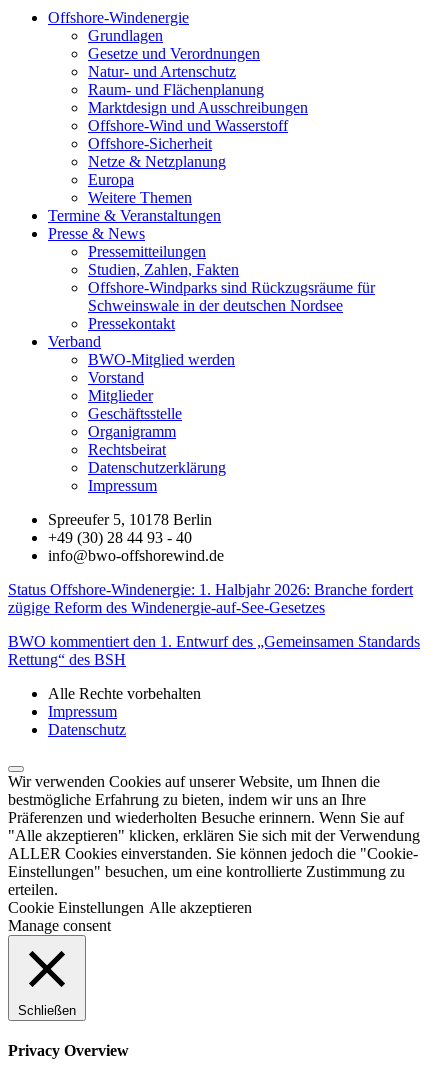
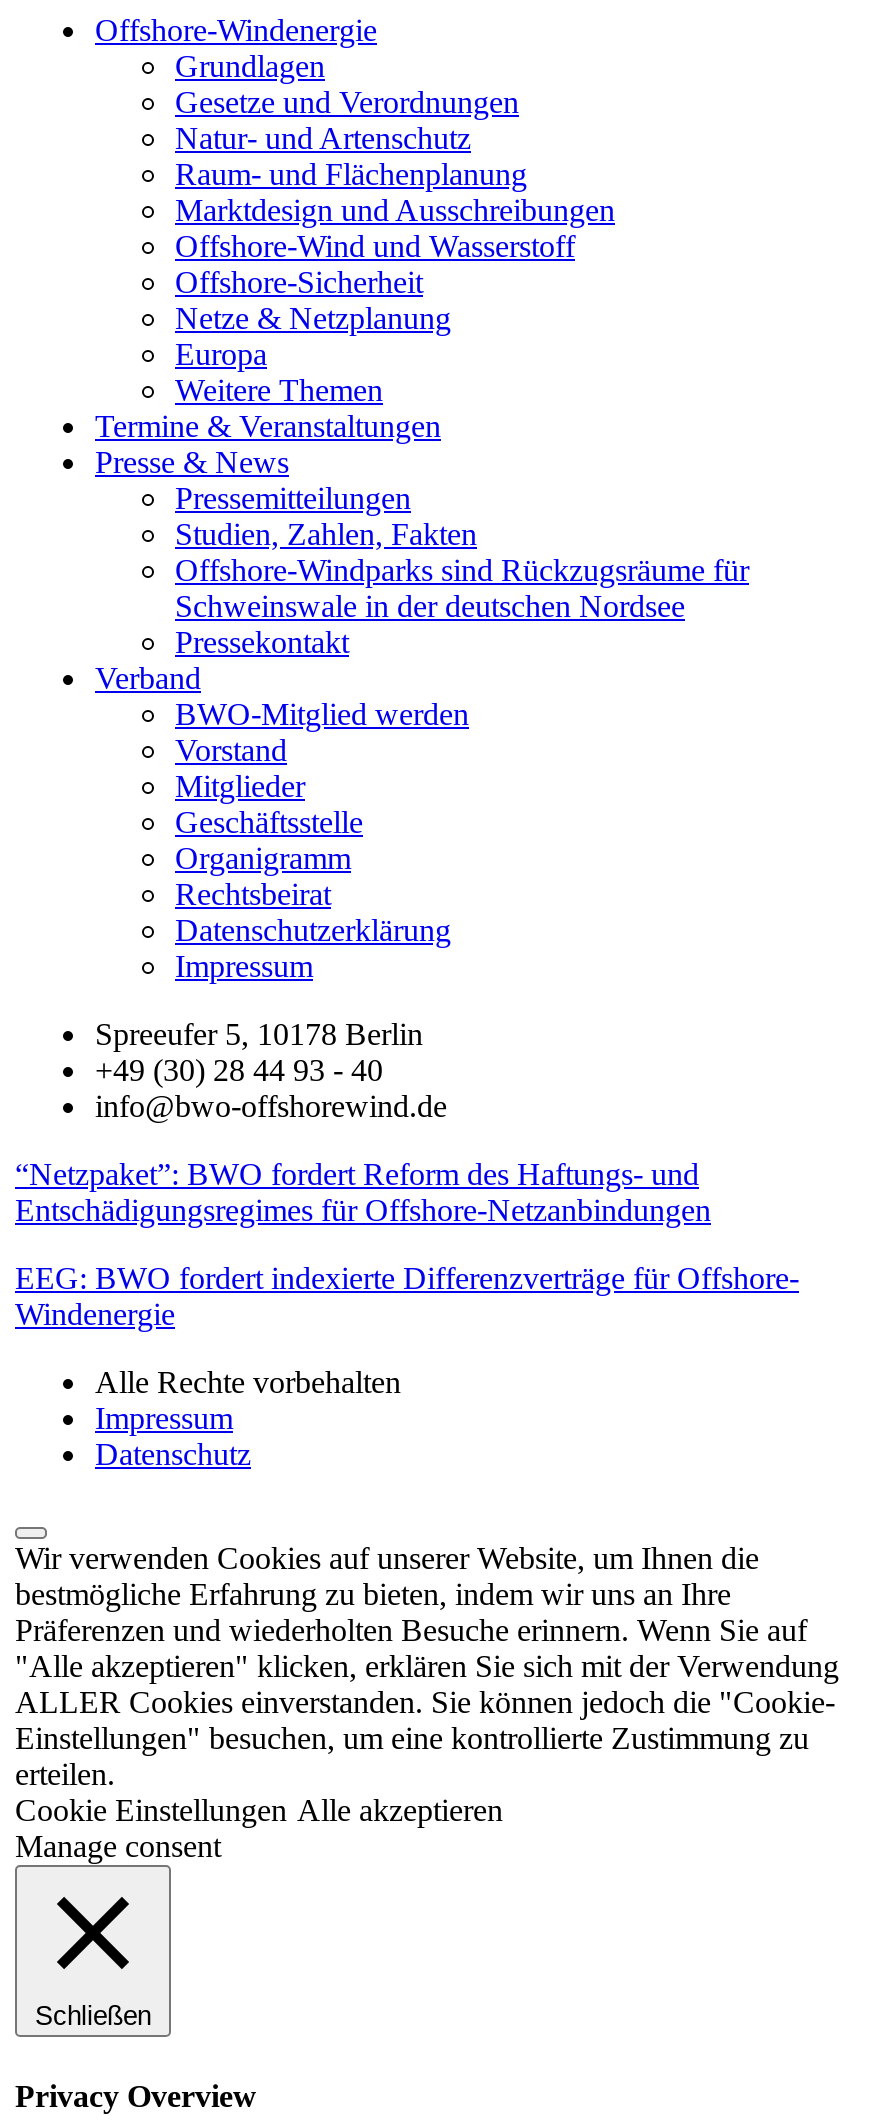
[8,581,413,616] Status Offshore-Windenergie: 1. Halbjahr 2026: Branche fordert | zügige Reform des Windenergie-auf-See-Gesetzes -> [15,1157,711,1227] “Netzpaket”: BWO fordert Reform des Haftungs- und | Entschädigungsregimes für Offshore-Netzanbindungen
[8,633,420,668] BWO kommentiert den 1. Entwurf des „Gemeinsamen Standards | Rettung“ des BSH -> [15,1261,799,1331] EEG: BWO fordert indexierte Differenzverträge für Offshore- | Windenergie

